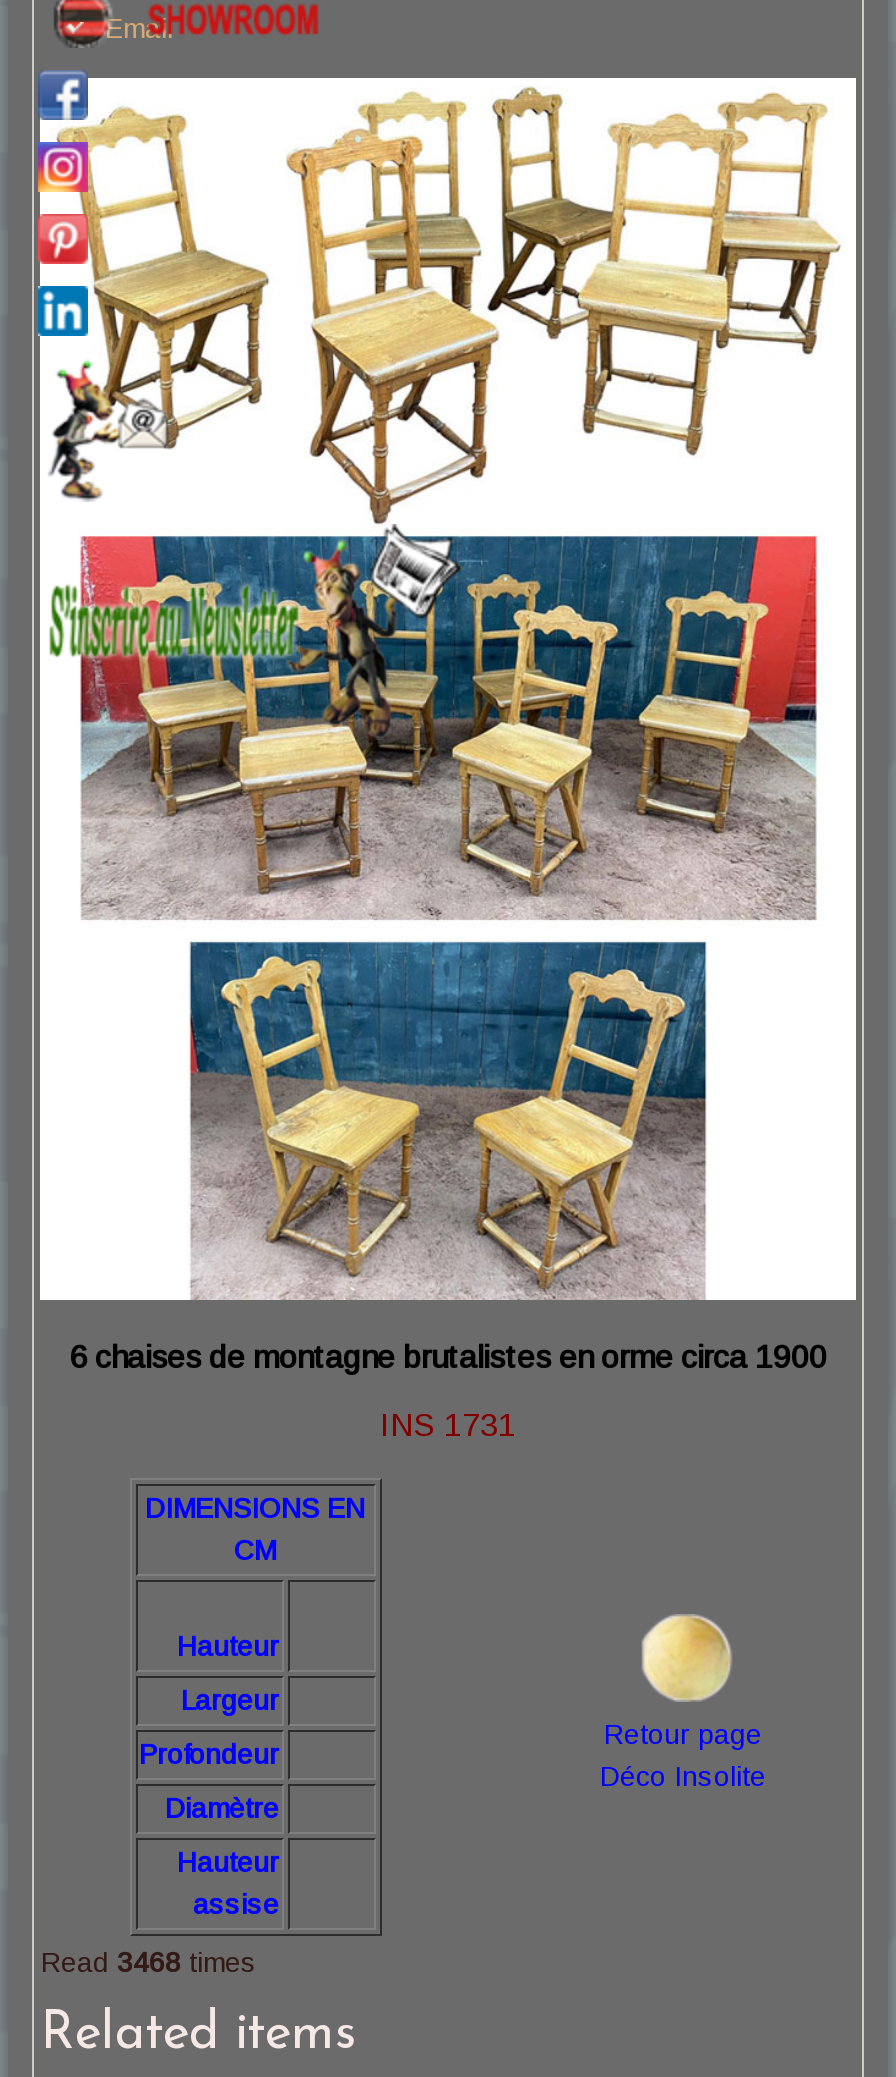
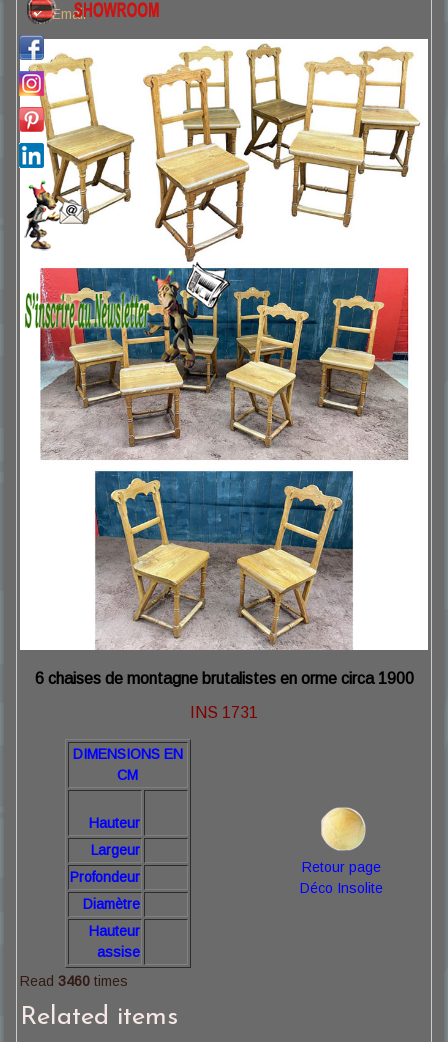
[41,1947,257,1979] Read 3468 times -> [20,973,128,989] Read 3460 times

